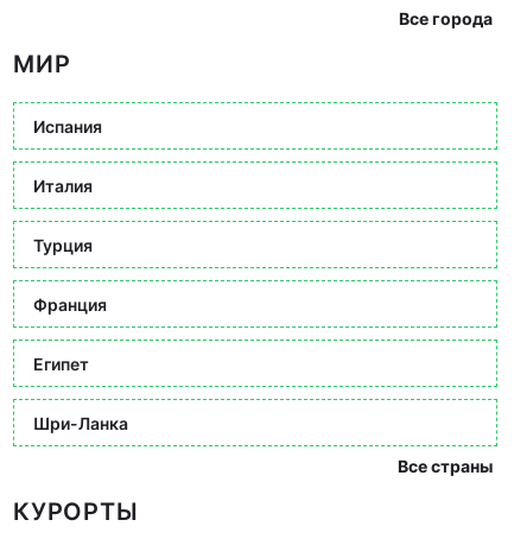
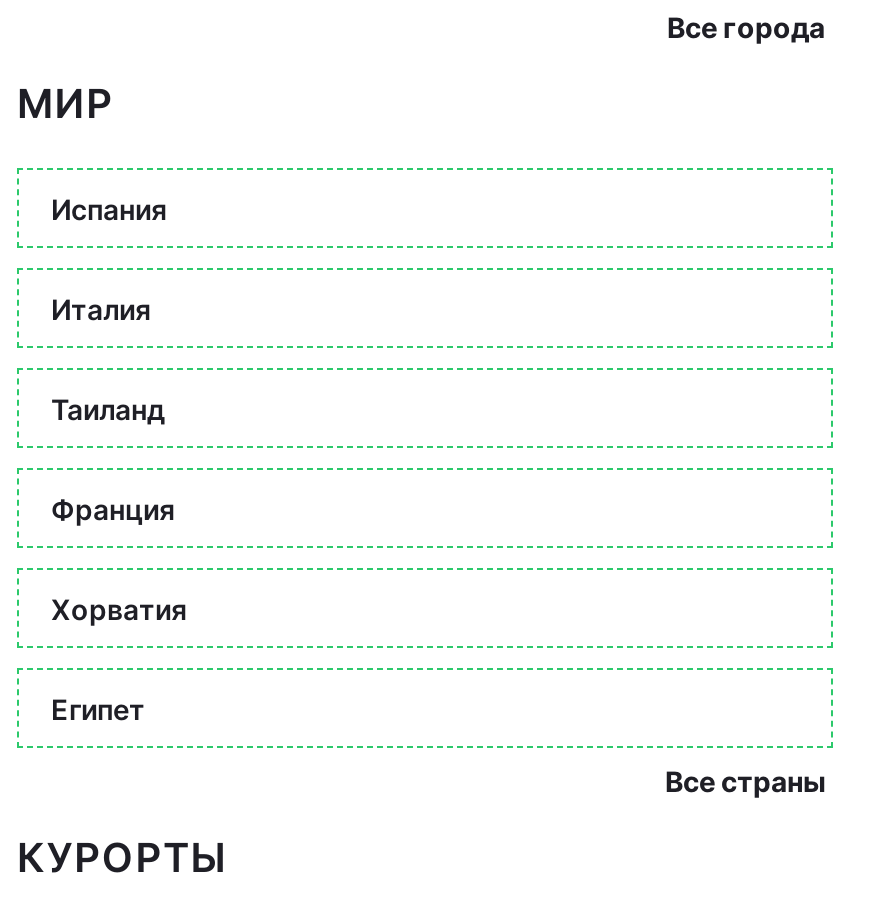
[33,234,93,255] Турция -> [51,391,165,425] Таиланд
none -> [51,591,187,625] Хорватия
moved [33,353,89,373] -> [51,691,145,725]: Египет
[33,413,128,433] Шри-Ланка -> none

